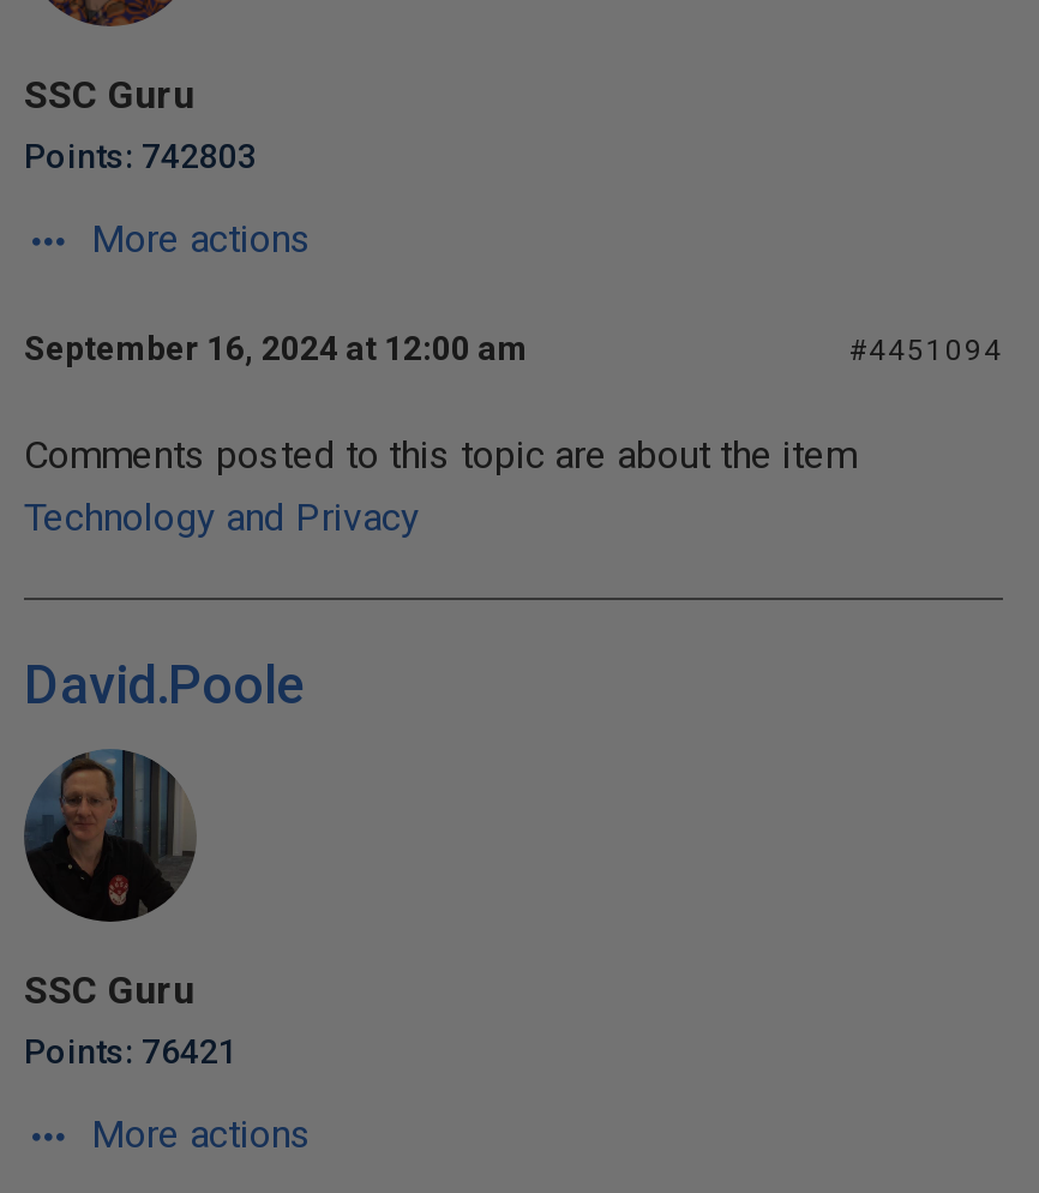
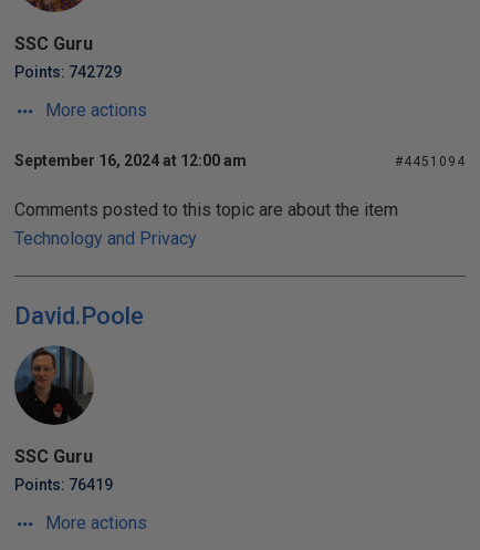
[24,137,257,175] Points: 742803 -> [14,63,122,81] Points: 742729
[24,1032,238,1071] Points: 76421 -> [14,476,113,494] Points: 76419

